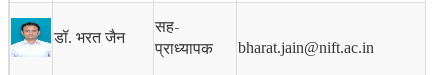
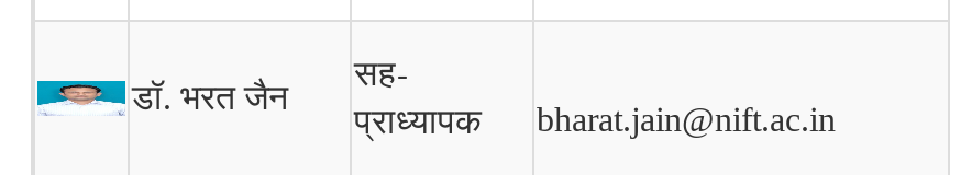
[10,17,52,57] [image] -> [35,52,128,140] [image]

